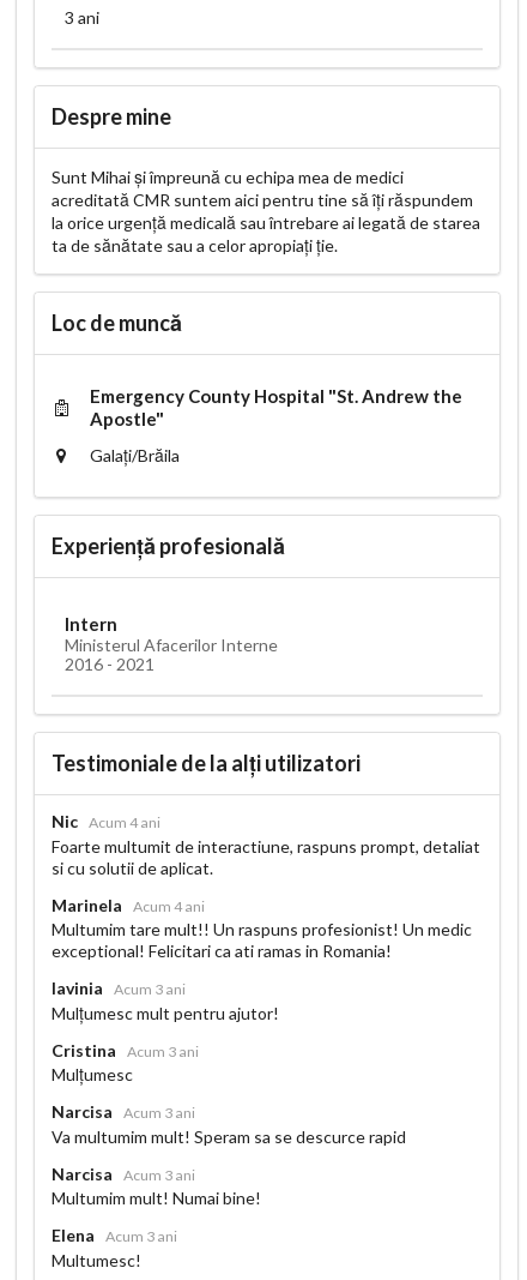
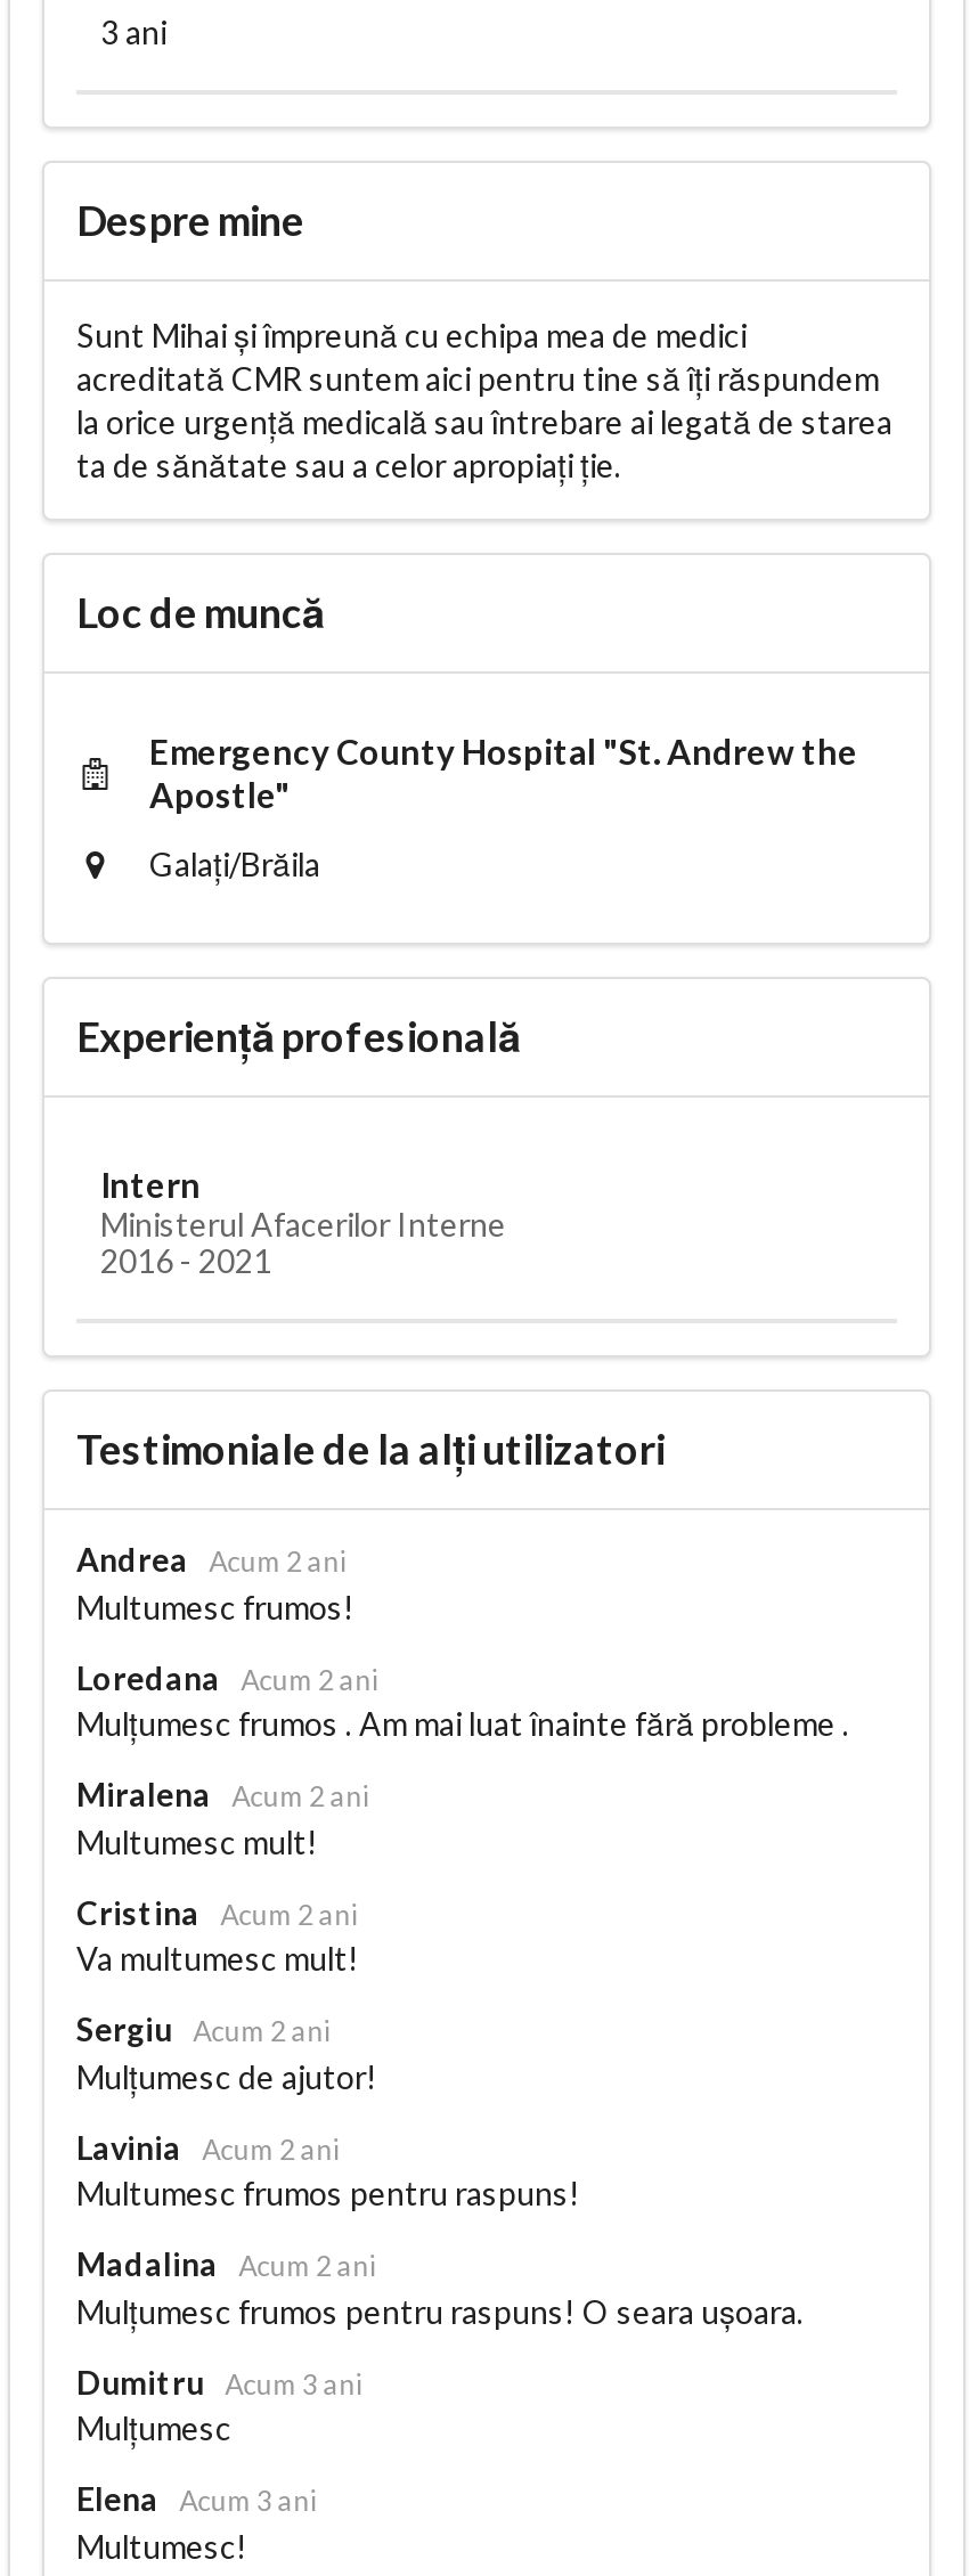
[52,811,480,1060] Nic Acum 4 ani | Foarte multumit de interactiune, raspuns prompt, detaliat | si cu solutii de aplicat. | Marinela Acum 4 ani | Multumim tare mult!! Un raspuns profesionist! Un medic | exceptional! Felicitari ca ati ramas in Romania! | lavinia Acum 3 ani | Mulțumesc mult pentru ajutor! | Cristina Acum 3 ani -> [76,1540,849,2401] Andrea Acum 2 ani | Multumesc frumos! | Loredana Acum 2 ani | Mulțumesc frumos . Am mai luat înainte fără probleme . | Miralena Acum 2 ani | Multumesc mult! | Cristina Acum 2 ani | Va multumesc mult! | Sergiu Acum 2 ani | Mulțumesc de ajutor! | Lavinia Acum 2 ani | Multumesc frumos pentru raspuns! | Madalina Acum 2 ani | Mulțumesc frumos pentru raspuns! O seara ușoara. | Dumitru Acum 3 ani
moved [52,1064,133,1085] -> [76,2409,231,2447]: Mulțumesc
[52,1101,406,1208] Narcisa Acum 3 ani | Va multumim mult! Speram sa se descurce rapid | Narcisa Acum 3 ani | Multumim mult! Numai bine! -> none

